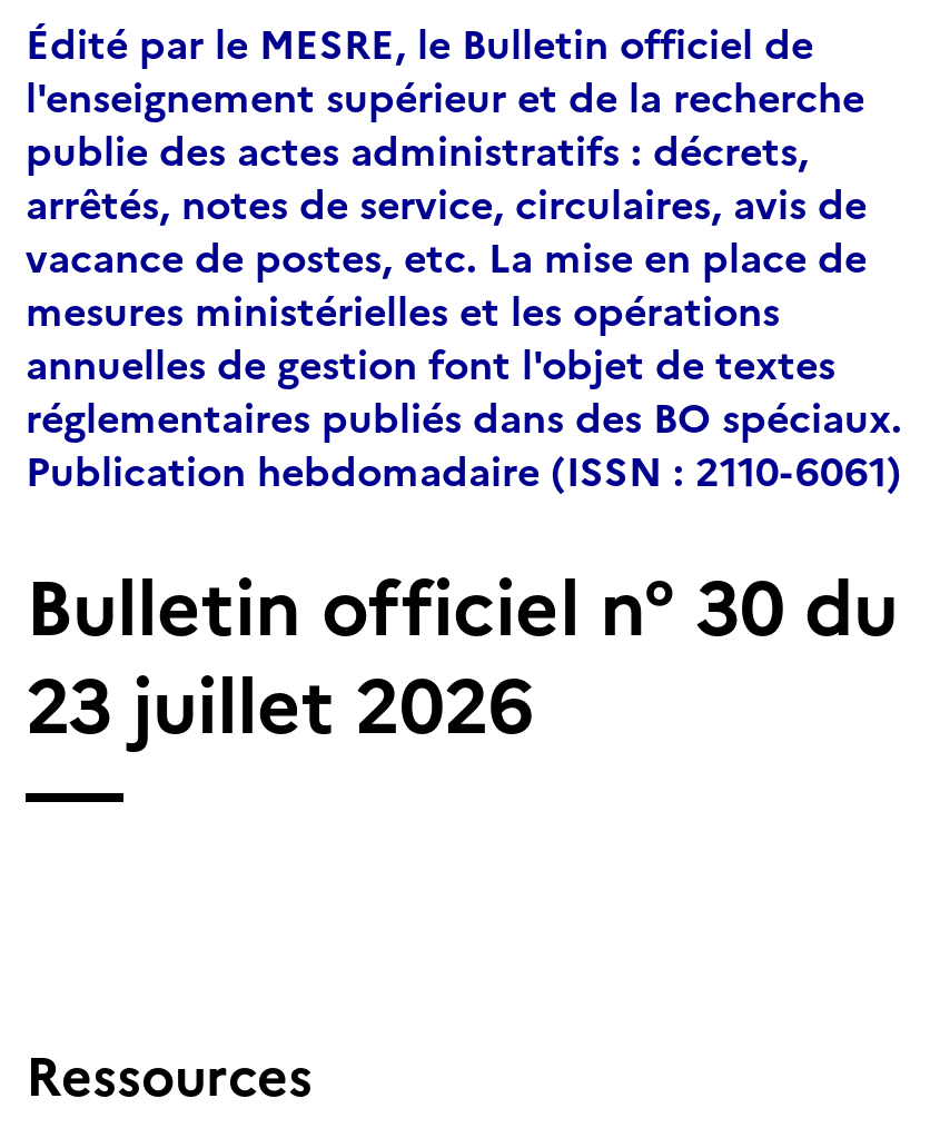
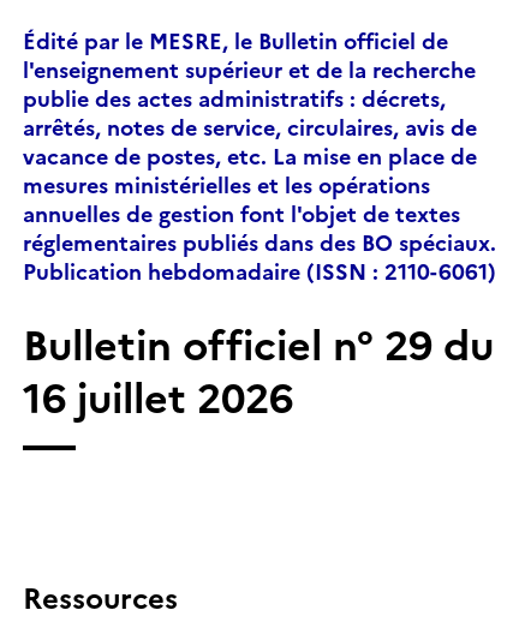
[26,562,898,655] Bulletin officiel n° 30 du -> [23,321,494,371] Bulletin officiel n° 29 du
[26,660,533,753] 23 juillet 2026 -> [23,373,293,424] 16 juillet 2026

